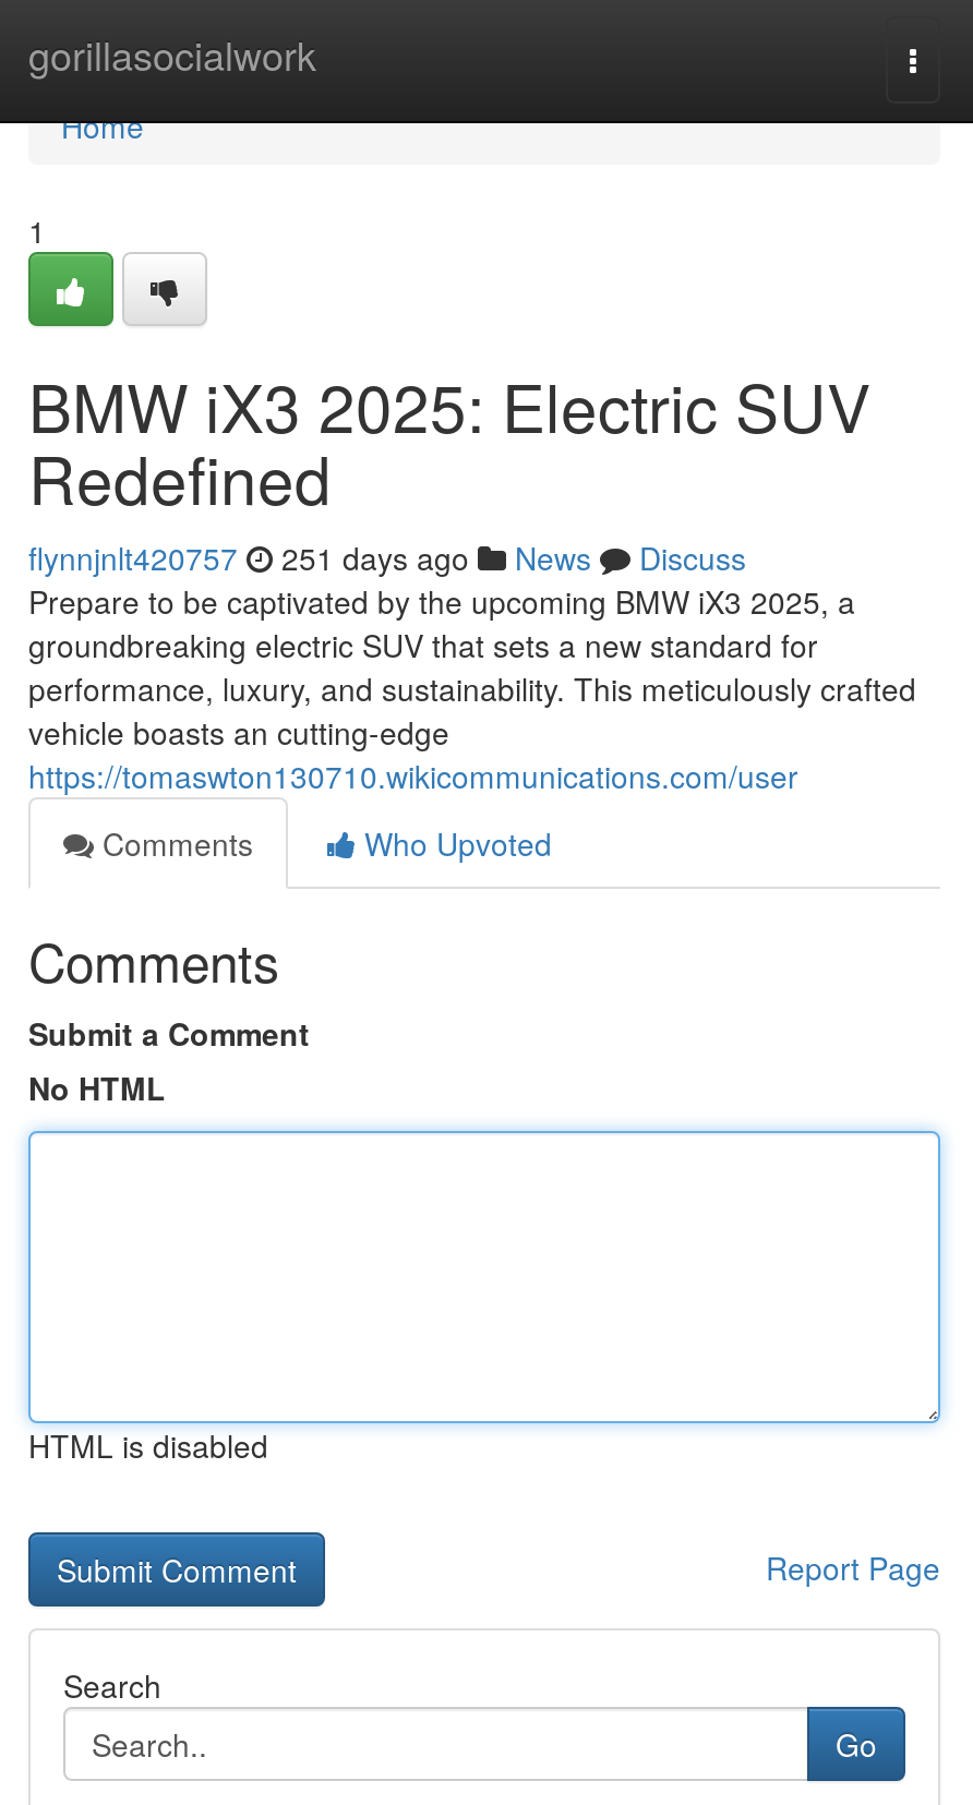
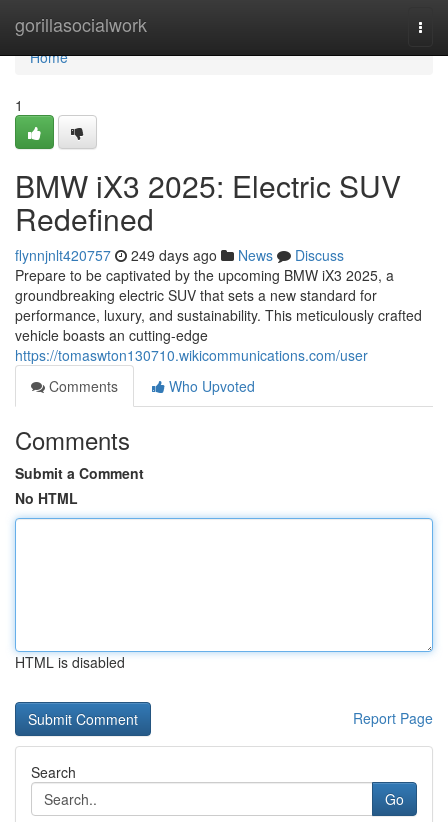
[28,536,746,579] flynnjnlt420757 251 days ago News Discuss -> [15,245,344,265] flynnjnlt420757 249 days ago News Discuss

